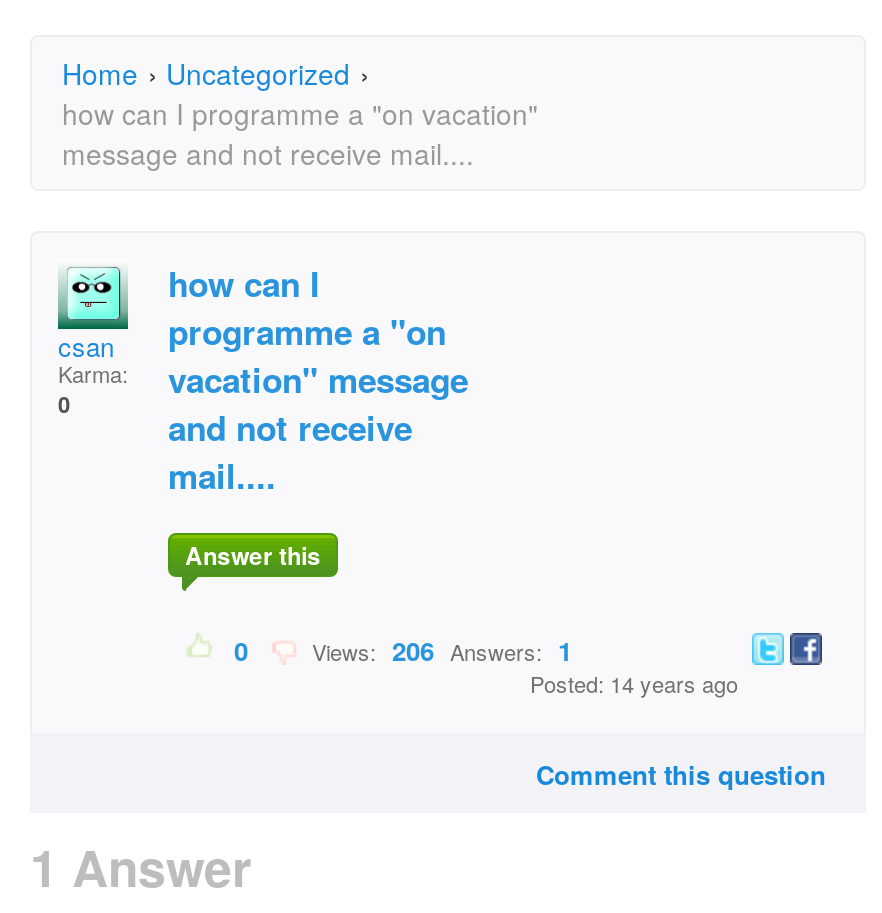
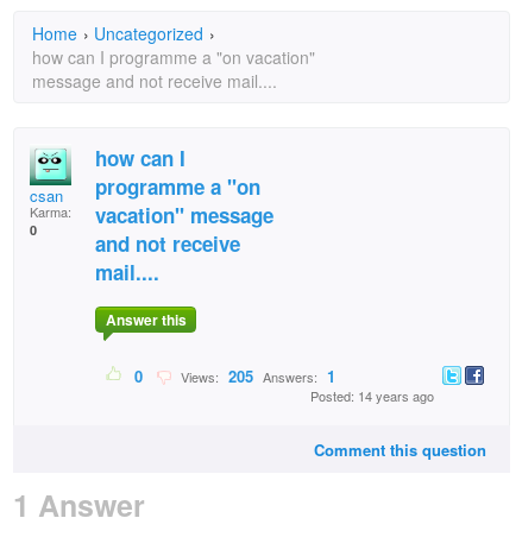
[300,631,572,669] Views: 206 Answers: 1 -> [174,365,335,387] Views: 205 Answers: 1

